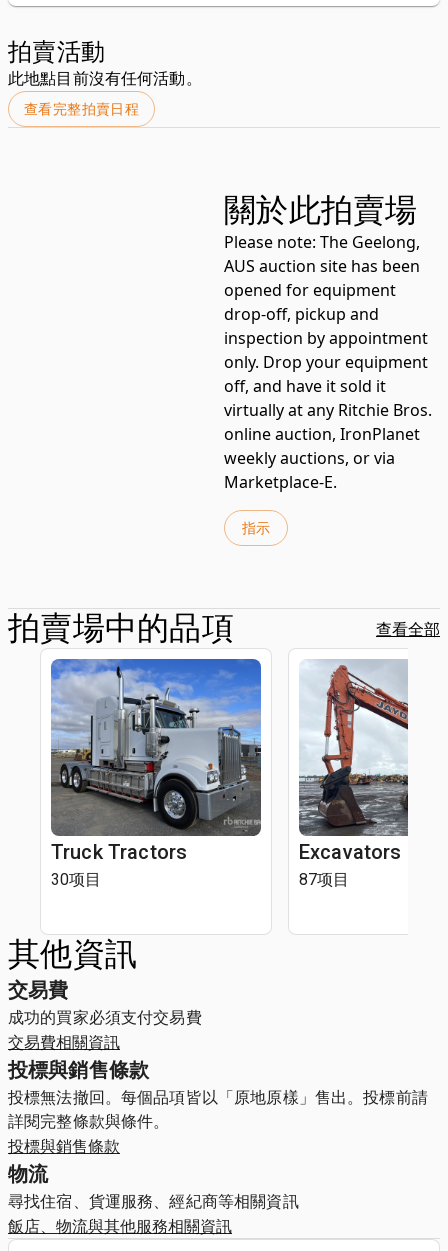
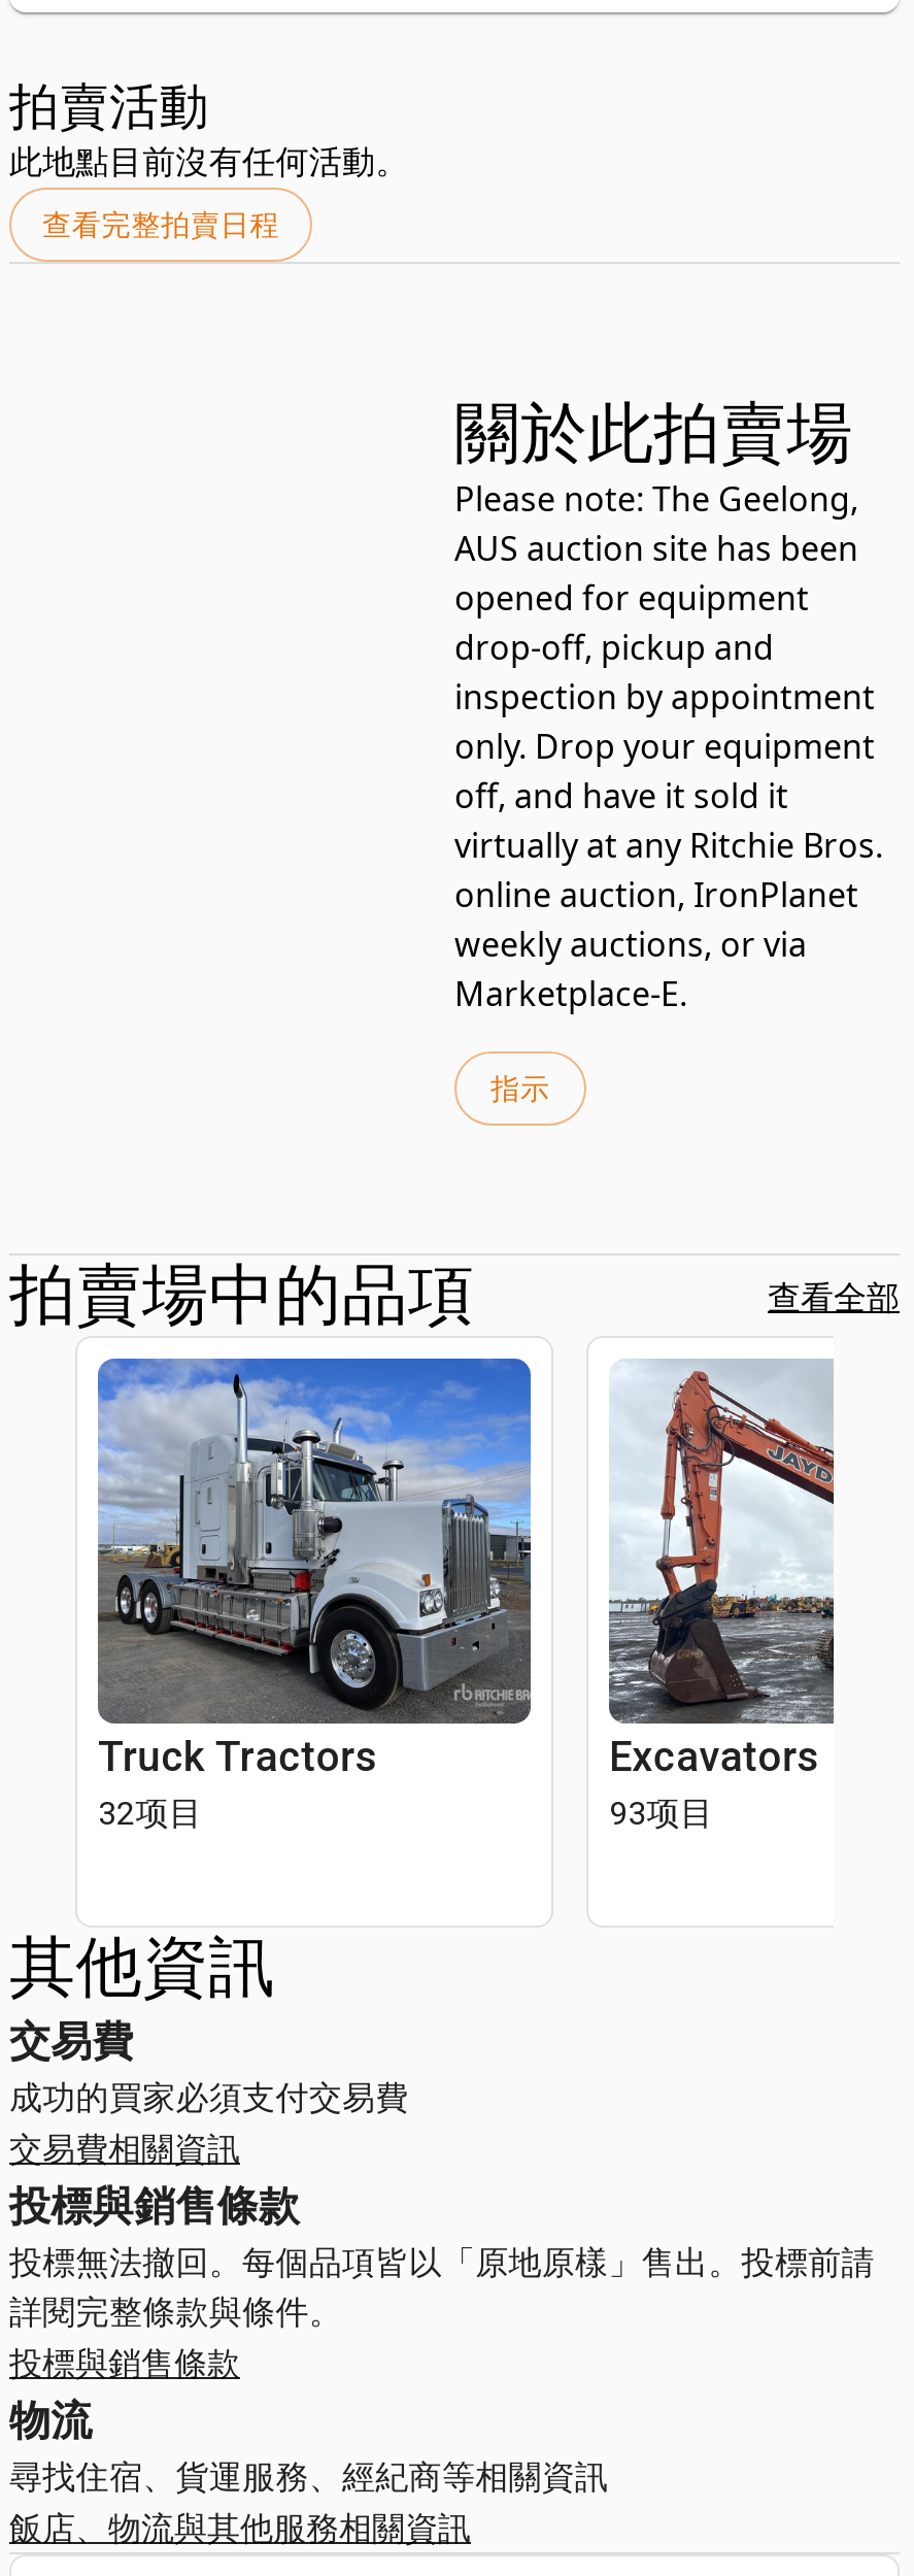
[51,870,102,889] 30项目 -> [98,1794,202,1833] 32项目
[299,870,350,889] 87项目 -> [609,1794,713,1833] 93项目

